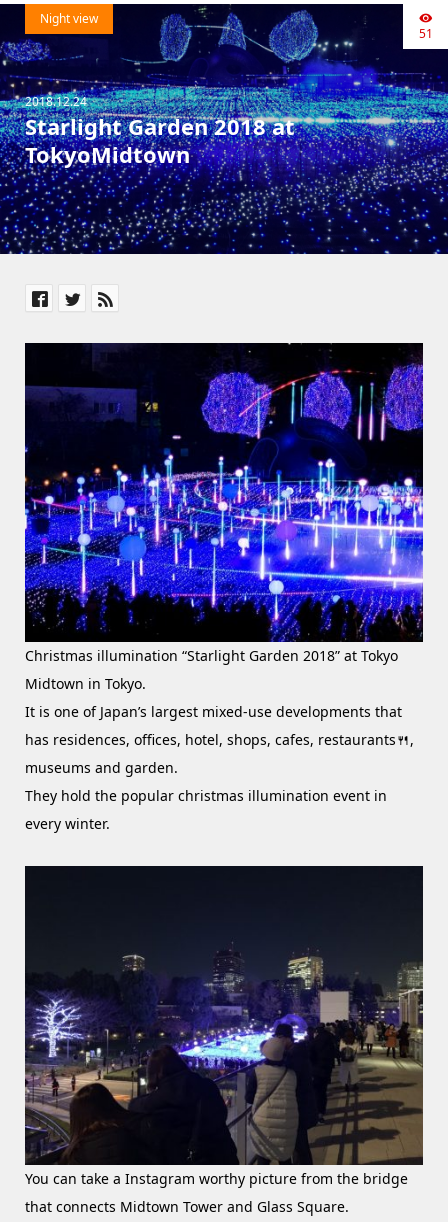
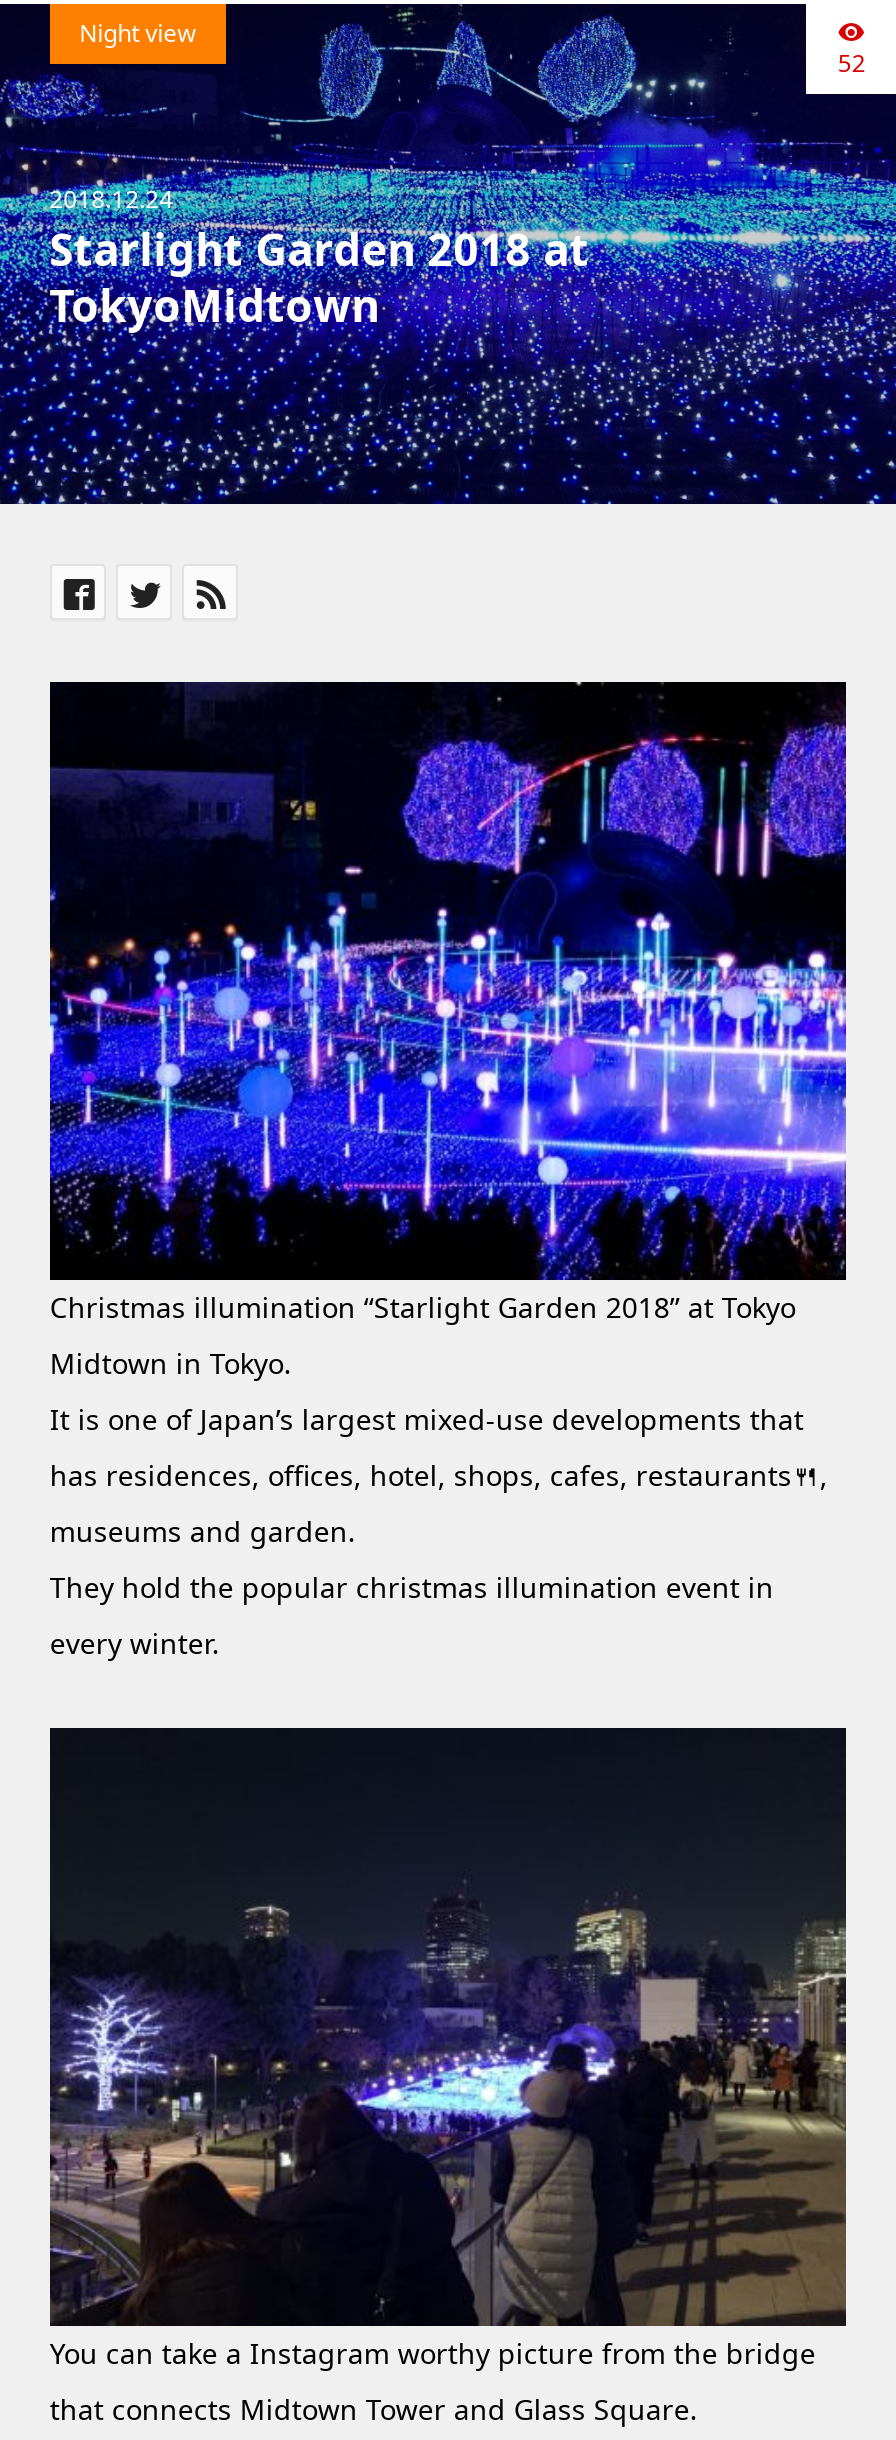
[419,25,433,42] 51 -> [838,46,866,80] 52

